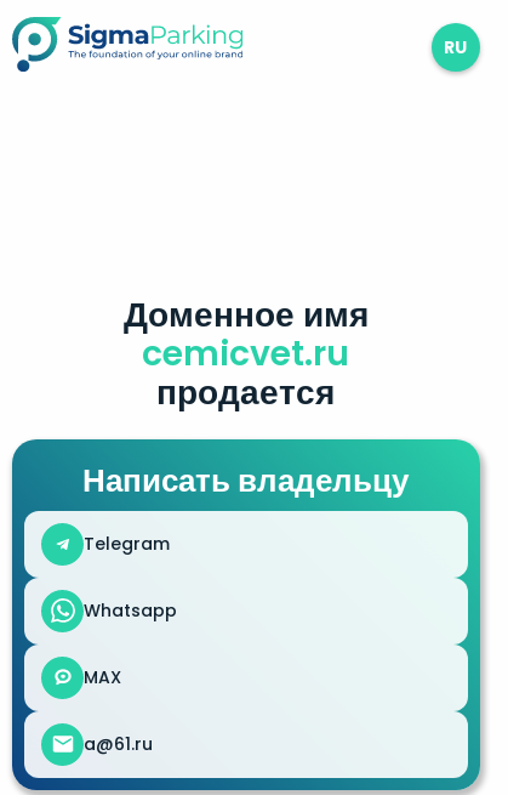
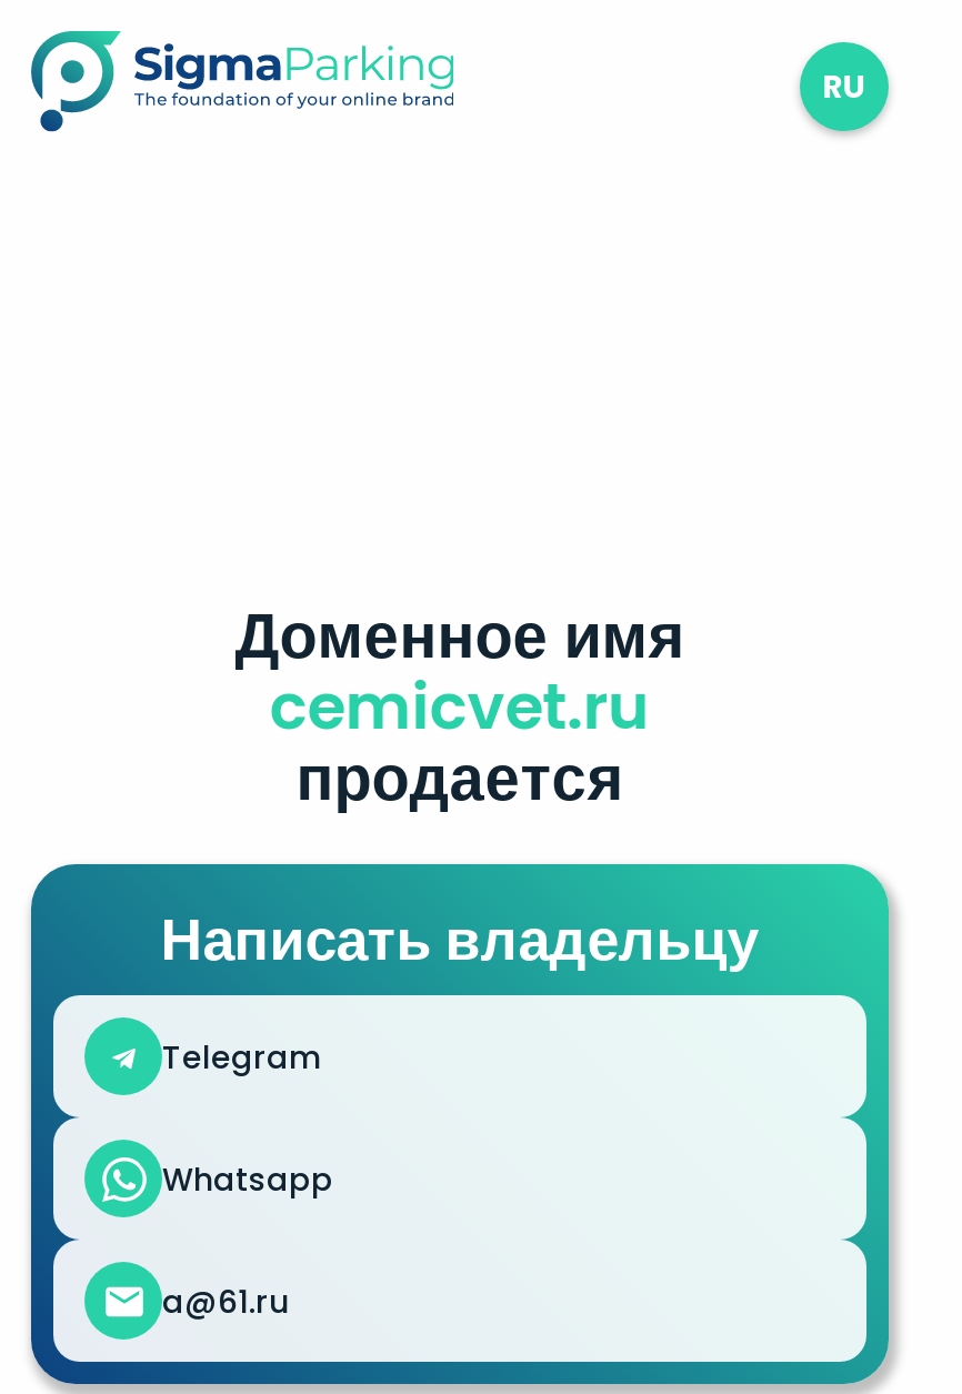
moved [83,290,409,623] -> [161,591,758,1201]: Доменное имя | cemicvet.ru | продается | Написать владельцу | Telegram | Whatsapp
[84,665,121,689] MAX -> none

